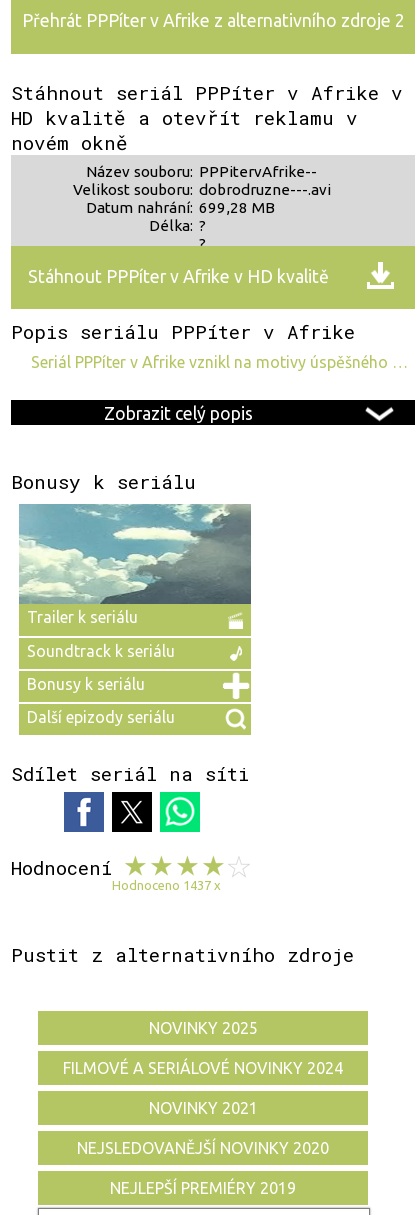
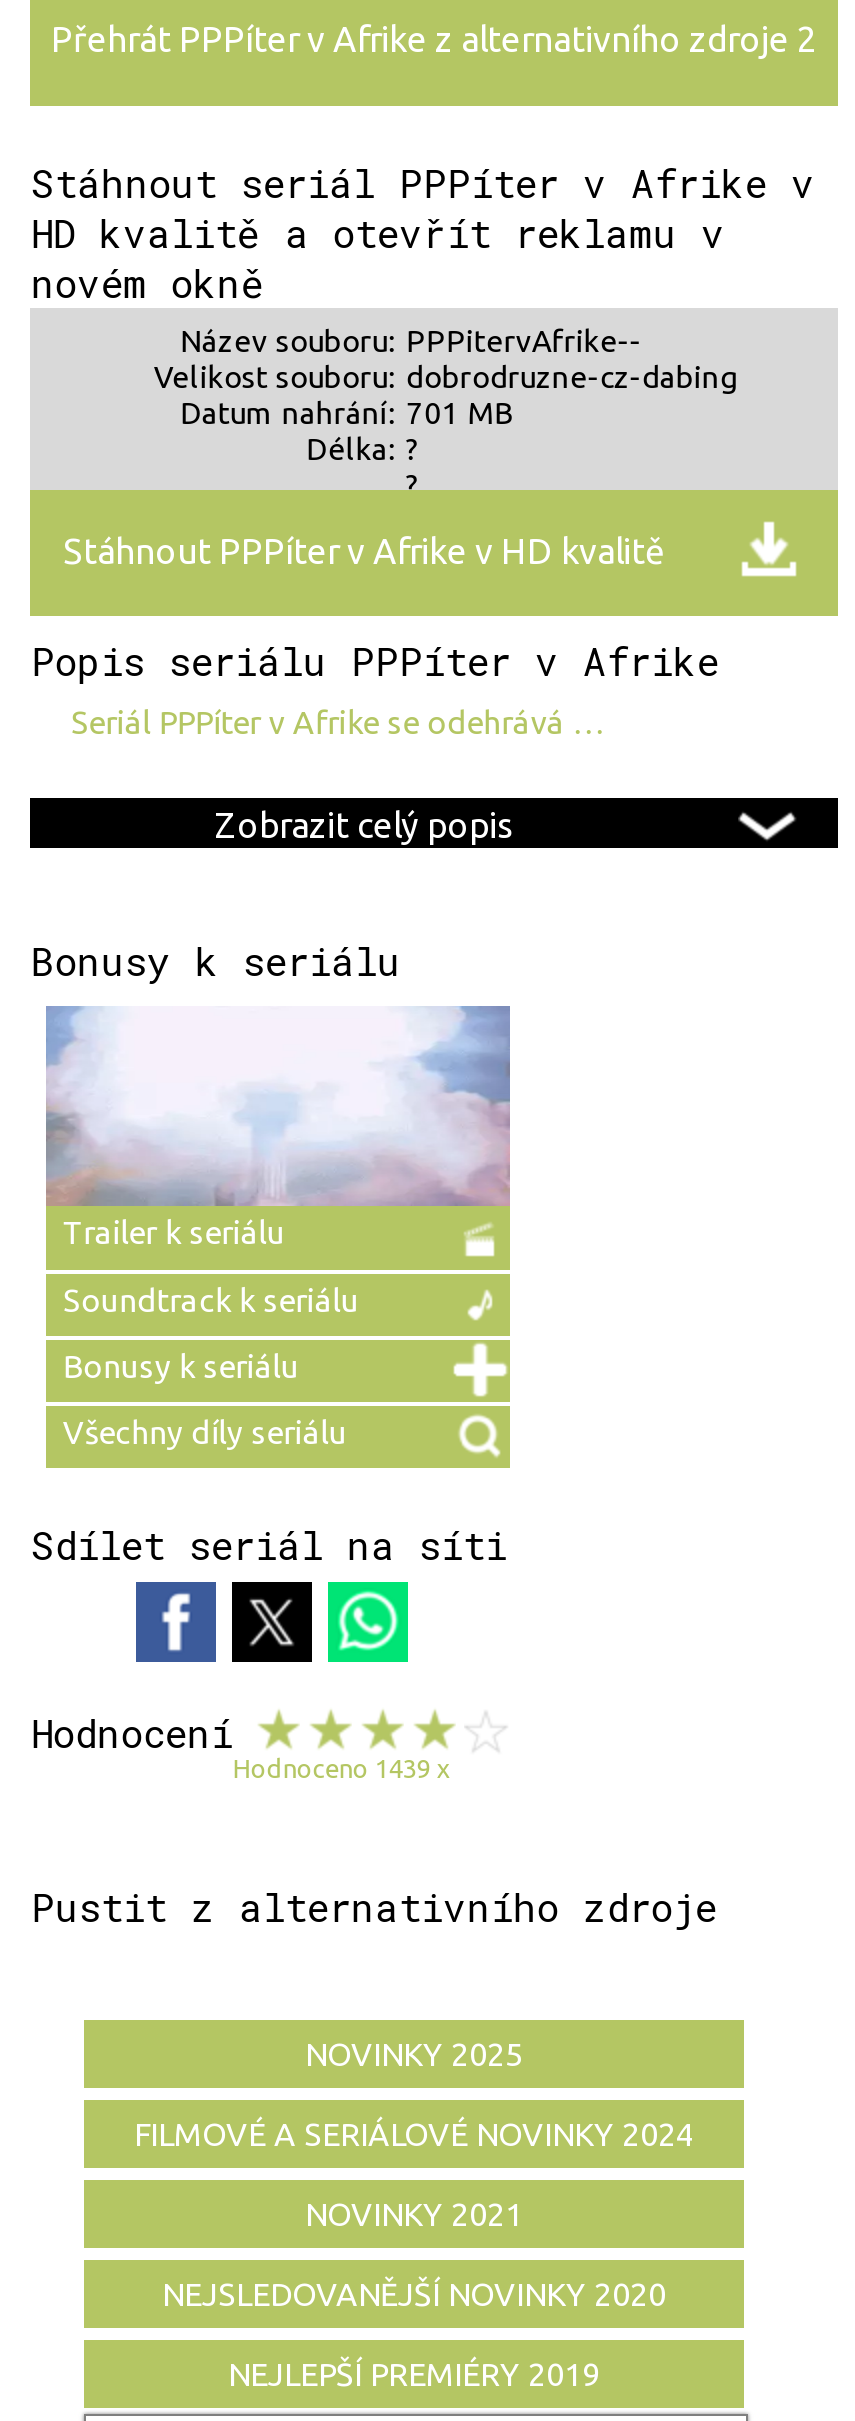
[199,181,331,216] dobrodruzne---.avi | 699,28 MB -> [406,360,736,430] dobrodruzne-cz-dabing | 701 MB
[40,353,408,371] seriál PPPíter v Afrike vznikl na motivy úspěšného … -> [89,705,605,741] seriál PPPíter v Afrike se odehrává …
[19,503,251,605] [image] -> [46,1006,510,1208] [image]
[27,708,175,726] Další epizody seriálu -> [63,1414,347,1450] Všechny díly seriálu
[112,878,221,892] Hodnoceno 1437 x -> [233,1754,451,1782] Hodnoceno 1439 x

